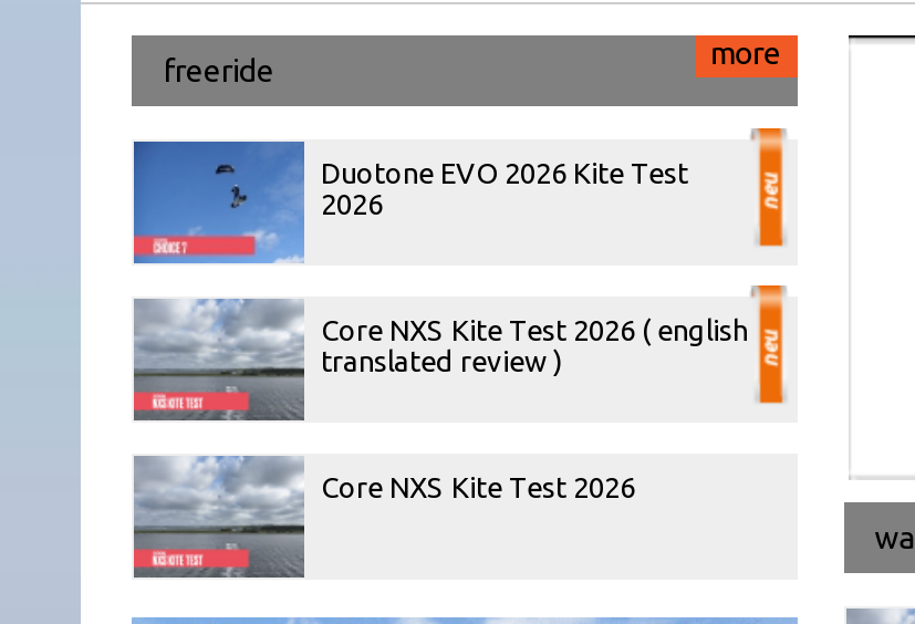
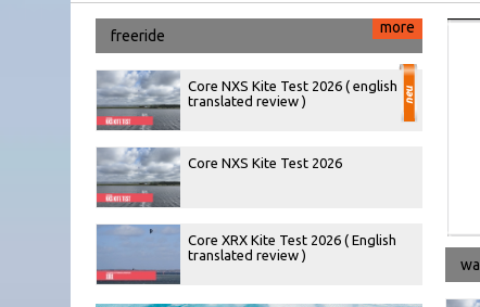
[132,139,688,266] [image] | Duotone EVO 2026 Kite Test | 2026 -> none
moved [132,297,748,501] -> [96,69,398,170]: [image] | Core NXS Kite Test 2026 ( english | translated review ) | Core NXS Kite Test 2026
moved [132,454,313,582] -> [96,146,185,209]: [image]
none -> [97,225,397,283] [image] | Core XRX Kite Test 2026 ( English | translated review )

